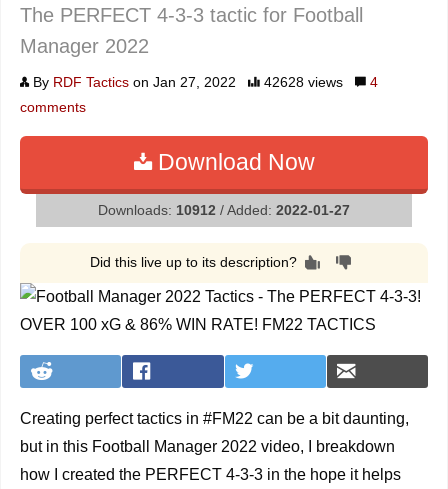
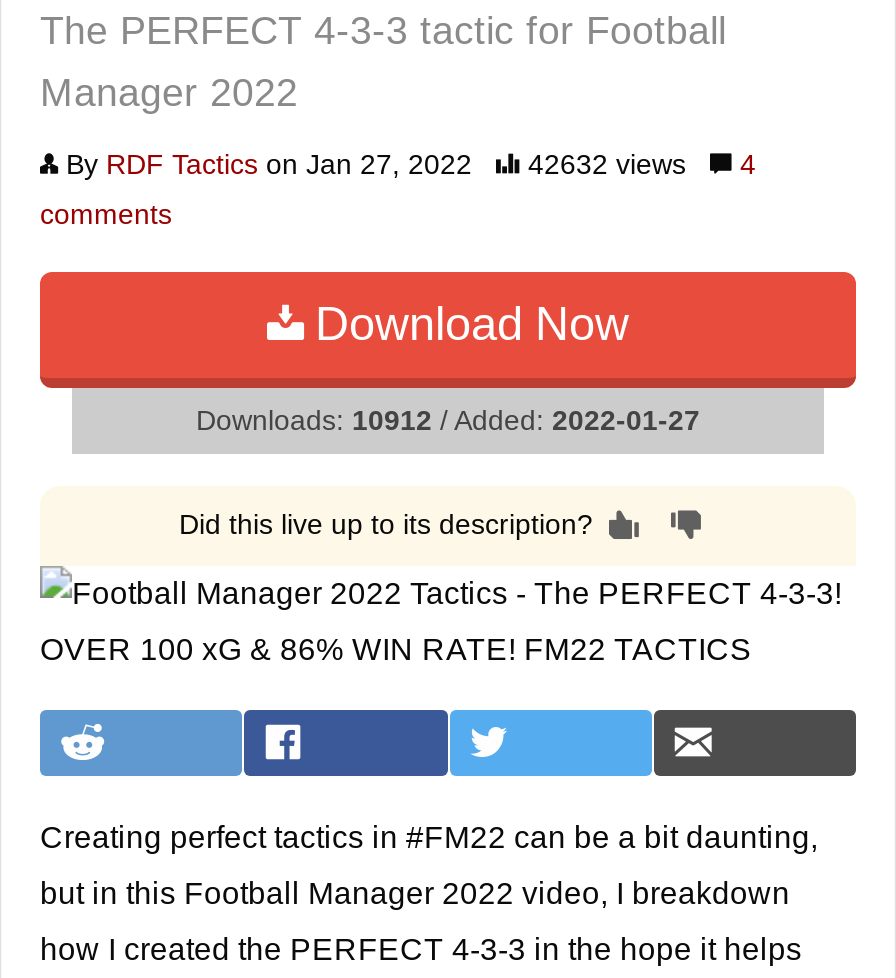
[29,74,378,90] By RDF Tactics on Jan 27, 2022 42628 views 4 -> [58,147,756,179] By RDF Tactics on Jan 27, 2022 42632 views 4

